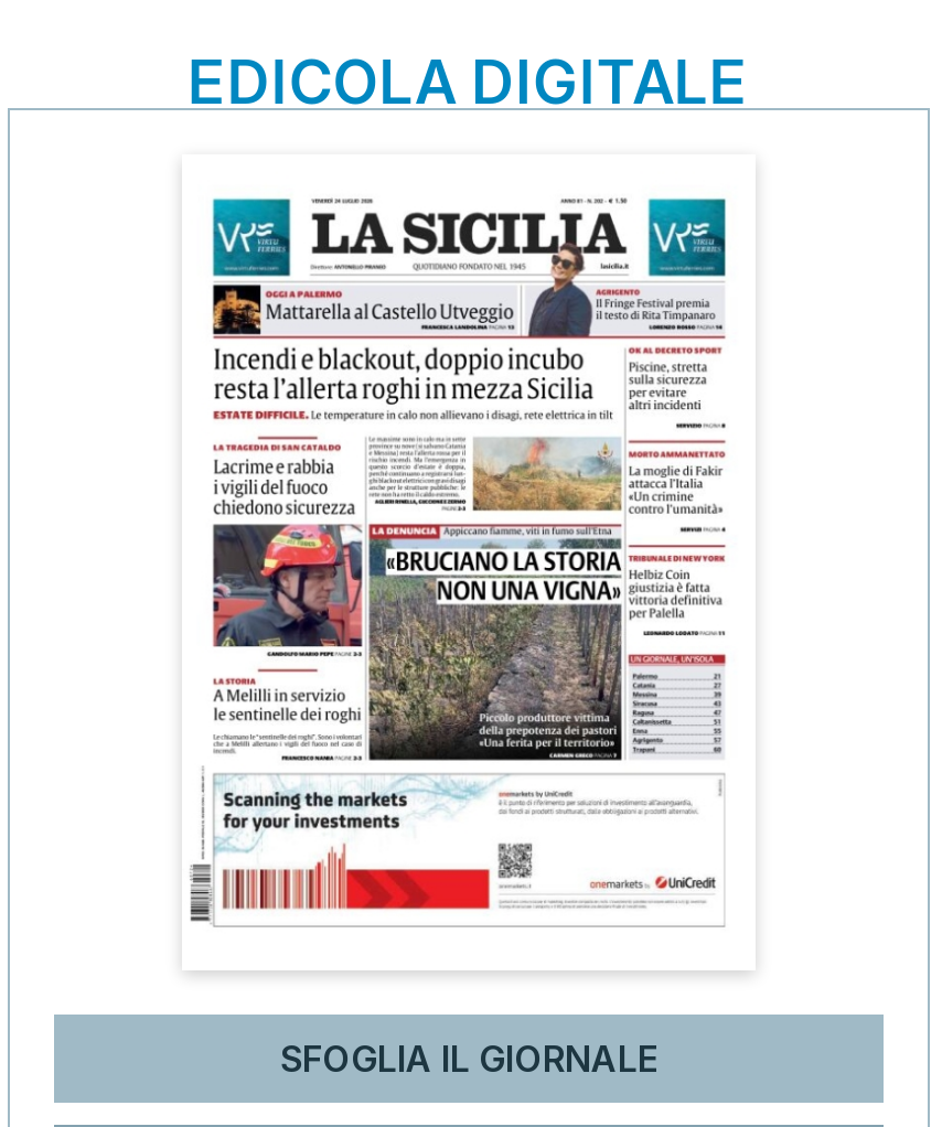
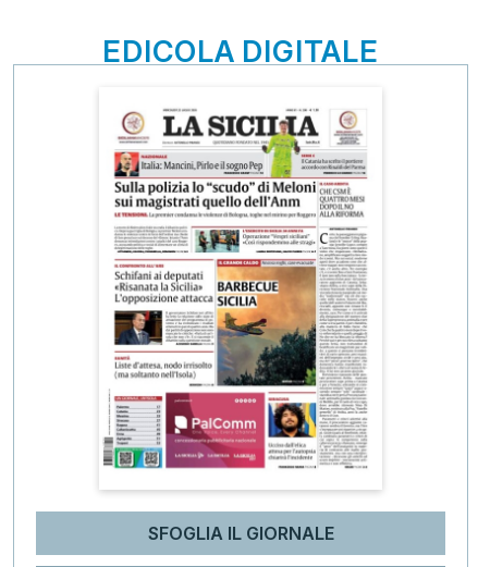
[197,196,727,926] [image] -> [106,109,367,469] [image]

